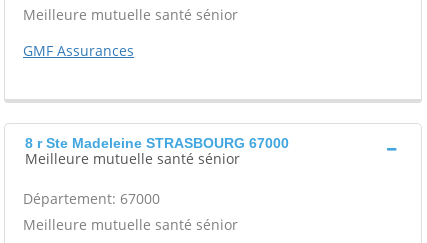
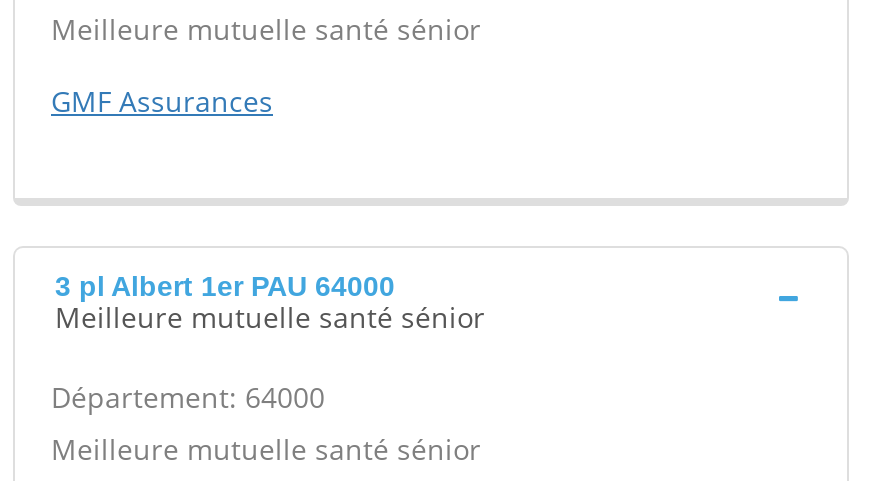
[25,135,289,151] 8 r Ste Madeleine STRASBOURG 67000 -> [55,270,395,302] 3 pl Albert 1er PAU 64000
[23,189,160,208] Département: 67000 -> [51,378,325,416] Département: 64000

